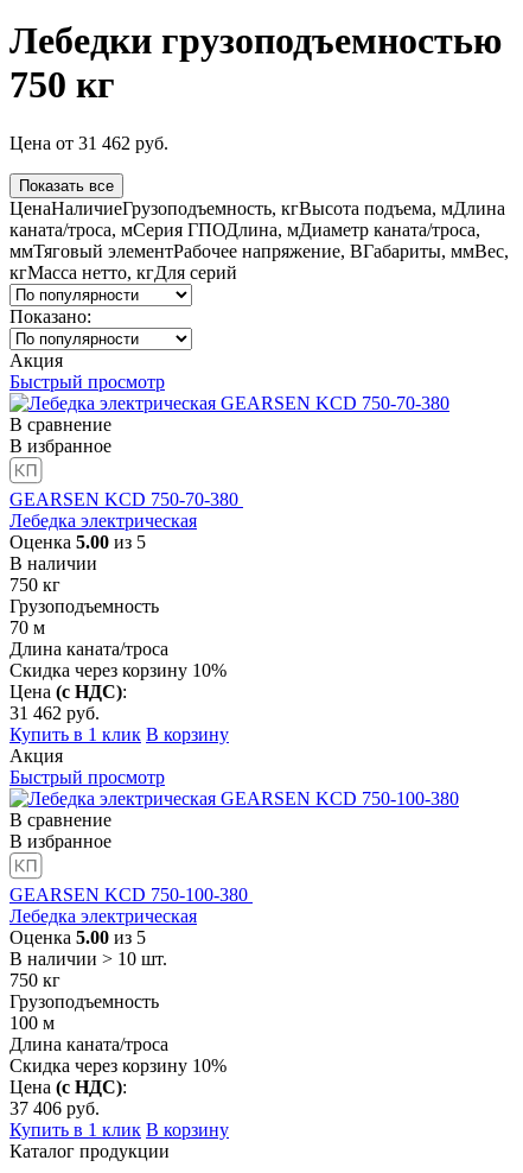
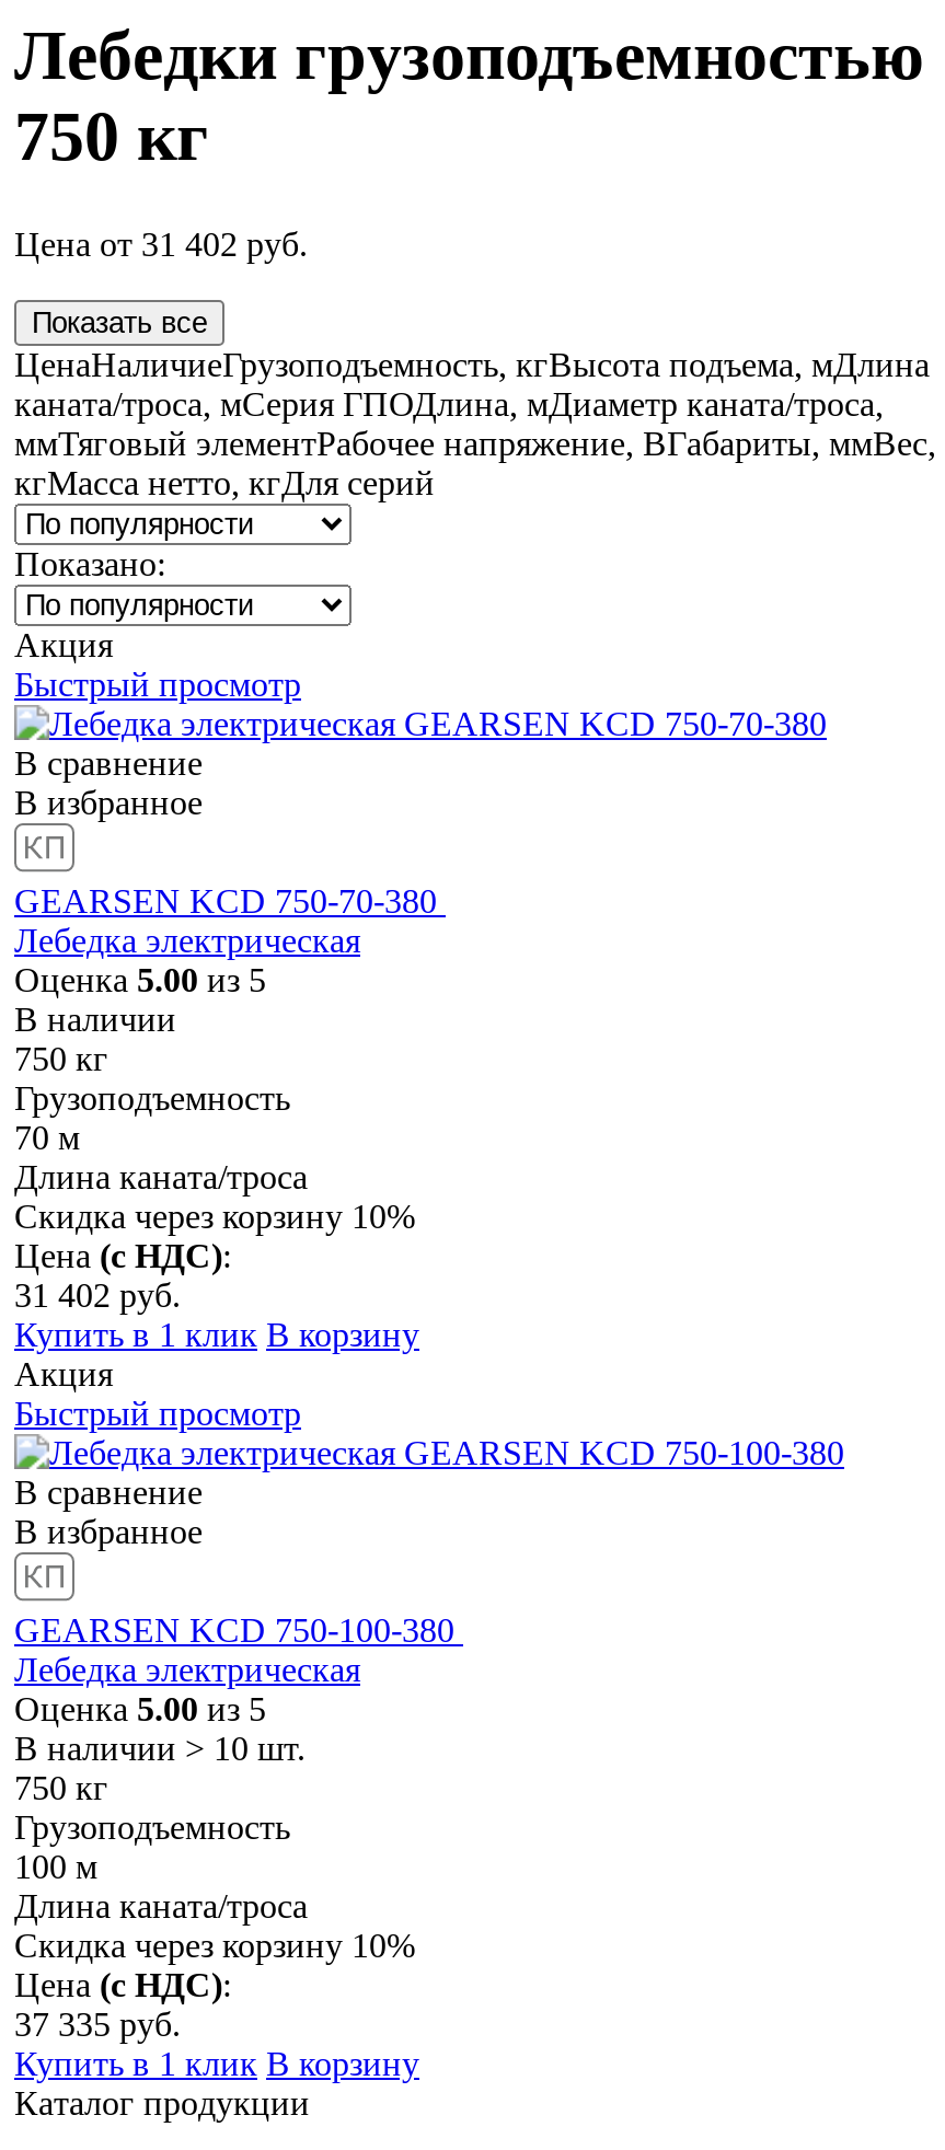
[9,133,168,153] Цена от 31 462 руб. -> [14,225,308,263] Цена от 31 402 руб.
[9,703,100,723] 31 462 руб. -> [14,1276,181,1313] 31 402 руб.
[9,1098,100,1118] 37 406 руб. -> [14,2005,181,2042] 37 335 руб.

